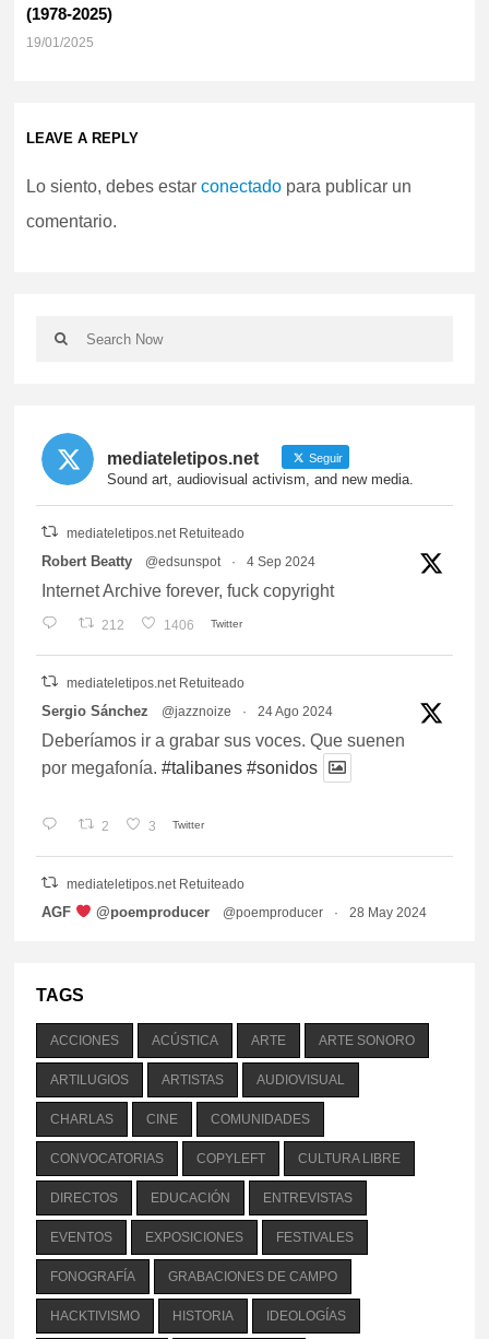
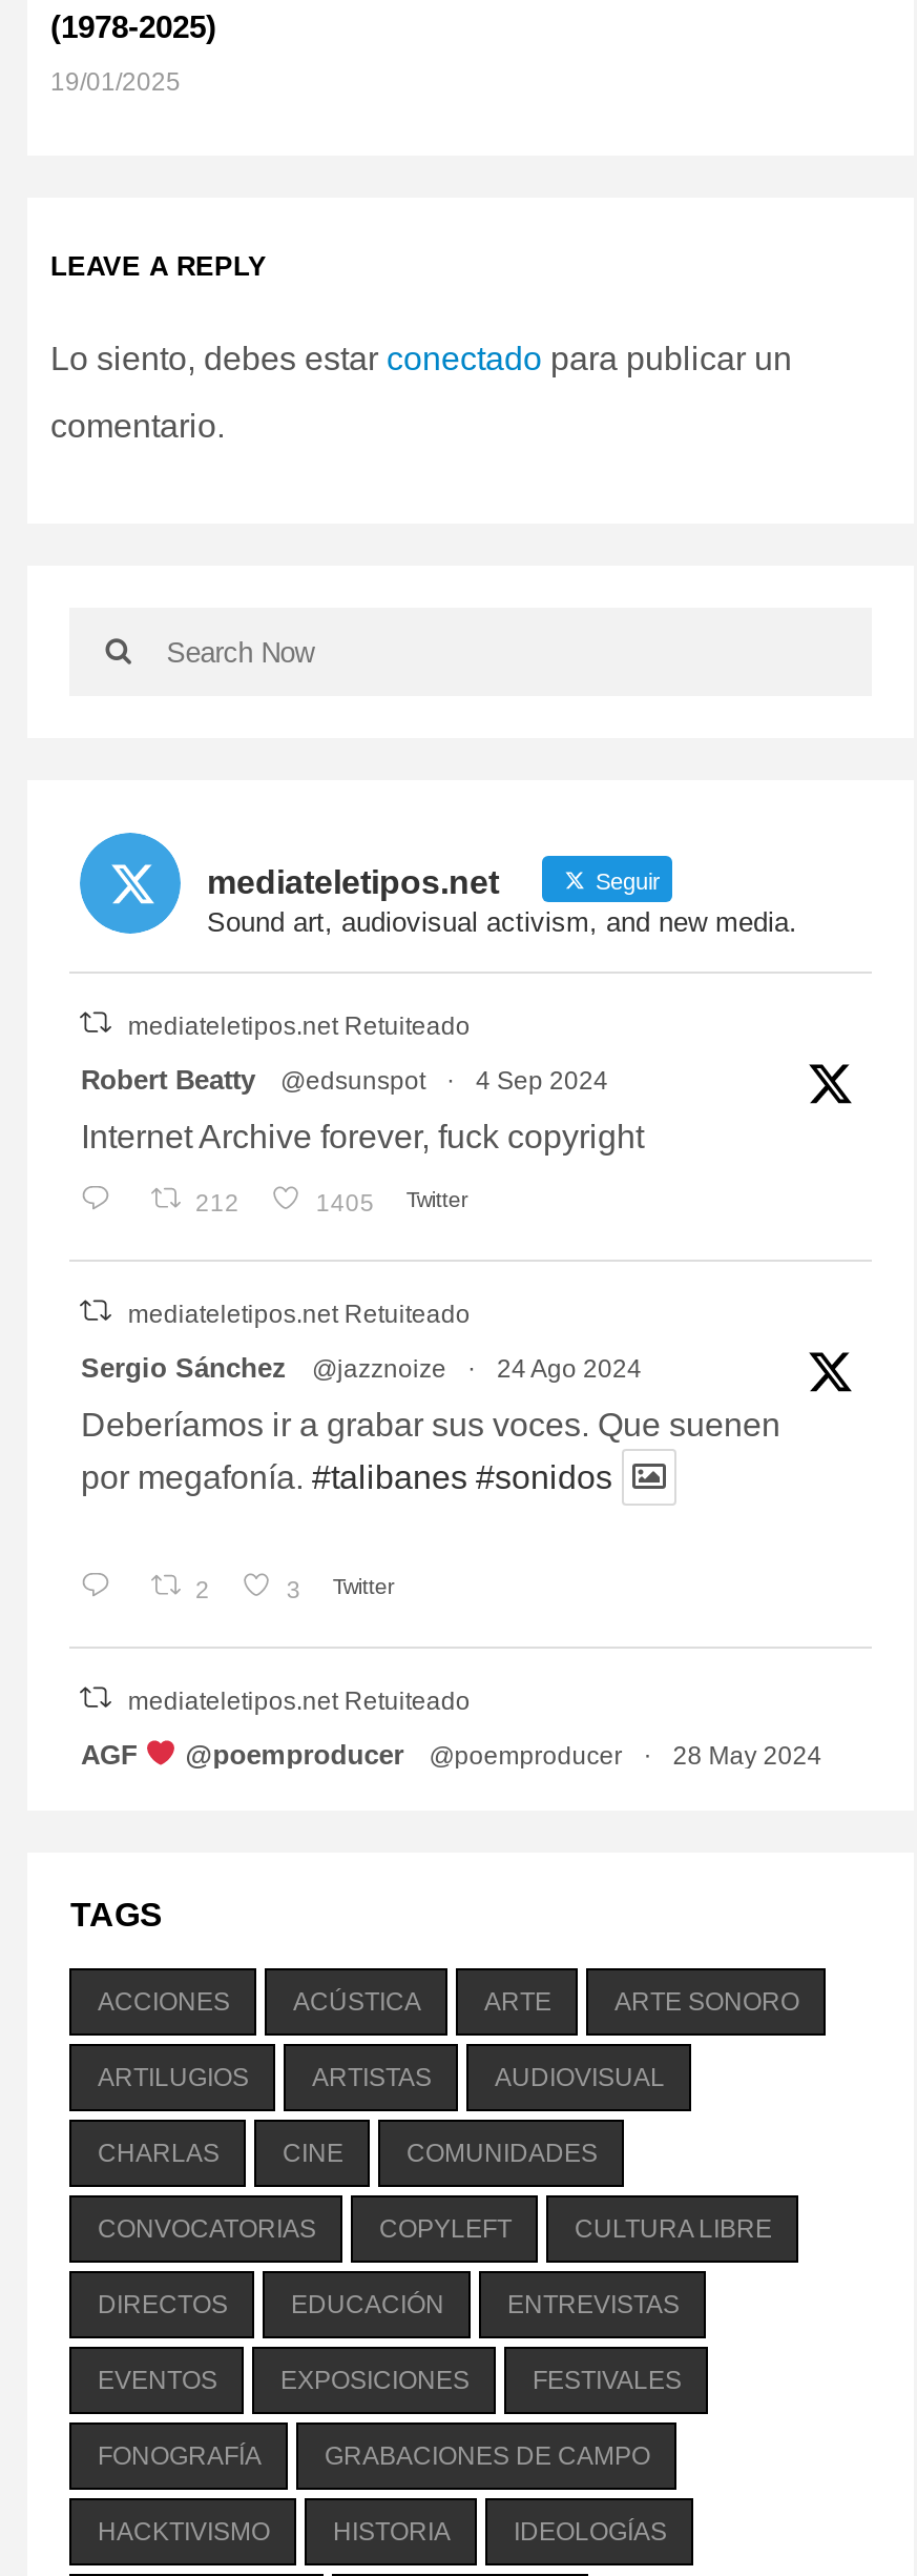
[164,617,243,631] 1406 Twitter -> [316,1187,467,1214] 1405 Twitter

